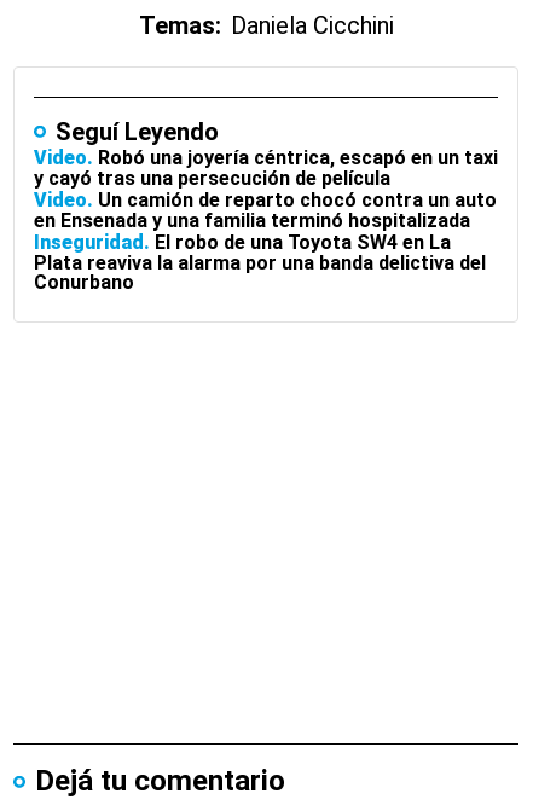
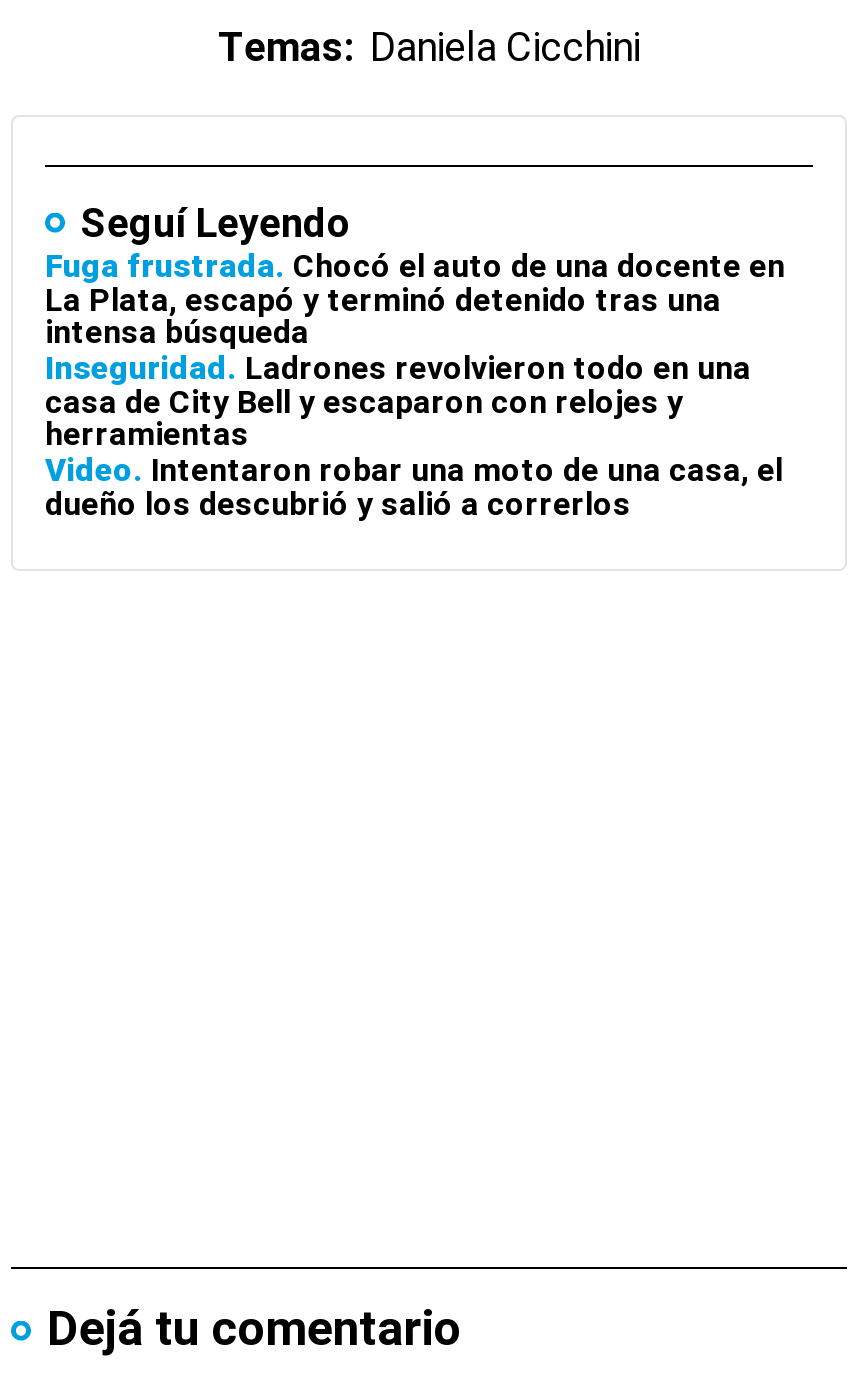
[34,146,498,294] Video Robó una joyería céntrica, escapó en un taxi | y cayó tras una persecución de película | Video Un camión de reparto chocó contra un auto | en Ensenada y una familia terminó hospitalizada | Inseguridad El robo de una Toyota SW4 en La | Plata reaviva la alarma por una banda delictiva del | Conurbano -> [45,247,785,523] Fuga frustrada Chocó el auto de una docente en | La Plata, escapó y terminó detenido tras una | intensa búsqueda | Inseguridad Ladrones revolvieron todo en una | casa de City Bell y escaparon con relojes y | herramientas | Video Intentaron robar una moto de una casa, el | dueño los descubrió y salió a correrlos

